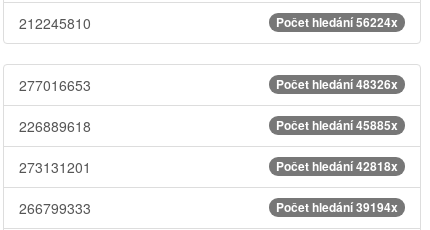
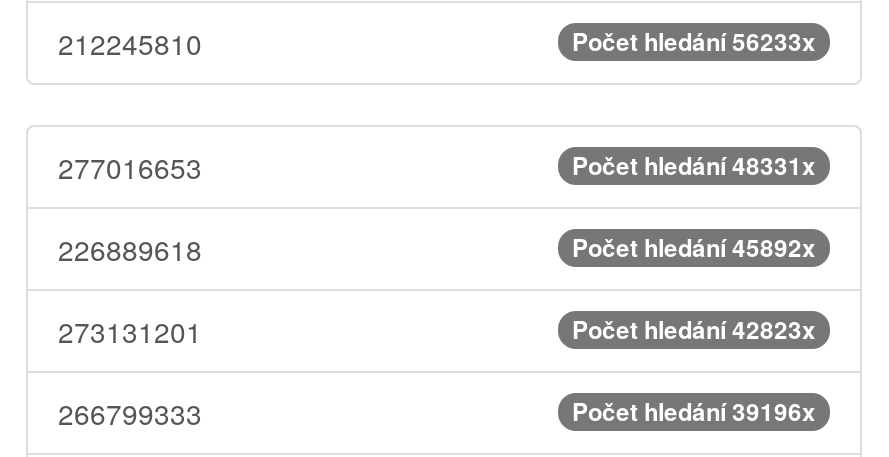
[276,13,398,31] Počet hledání 56224x -> [572,23,816,59] Počet hledání 56233x
[276,75,398,93] Počet hledání 48326x -> [572,147,816,183] Počet hledání 48331x
[276,116,398,134] Počet hledání 45885x -> [572,229,816,265] Počet hledání 45892x
[276,157,398,175] Počet hledání 42818x -> [572,311,816,347] Počet hledání 42823x
[276,198,398,216] Počet hledání 39194x -> [572,393,816,429] Počet hledání 39196x

